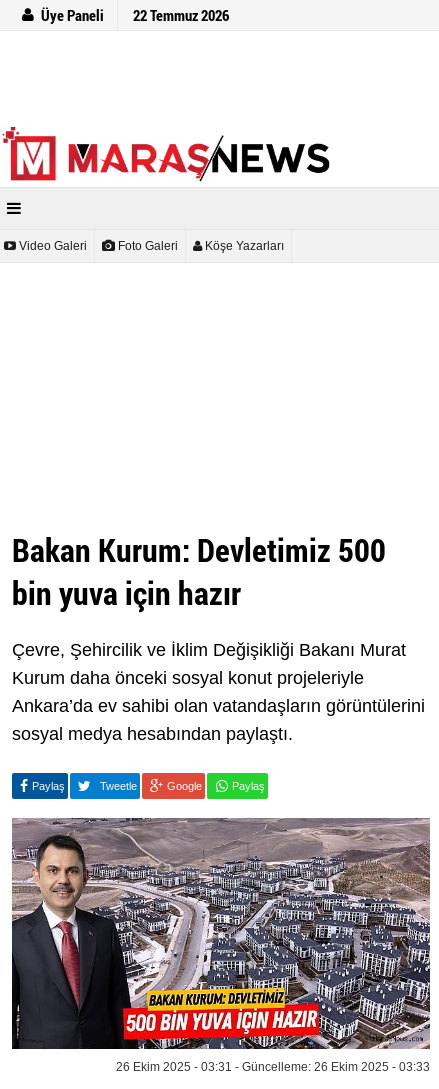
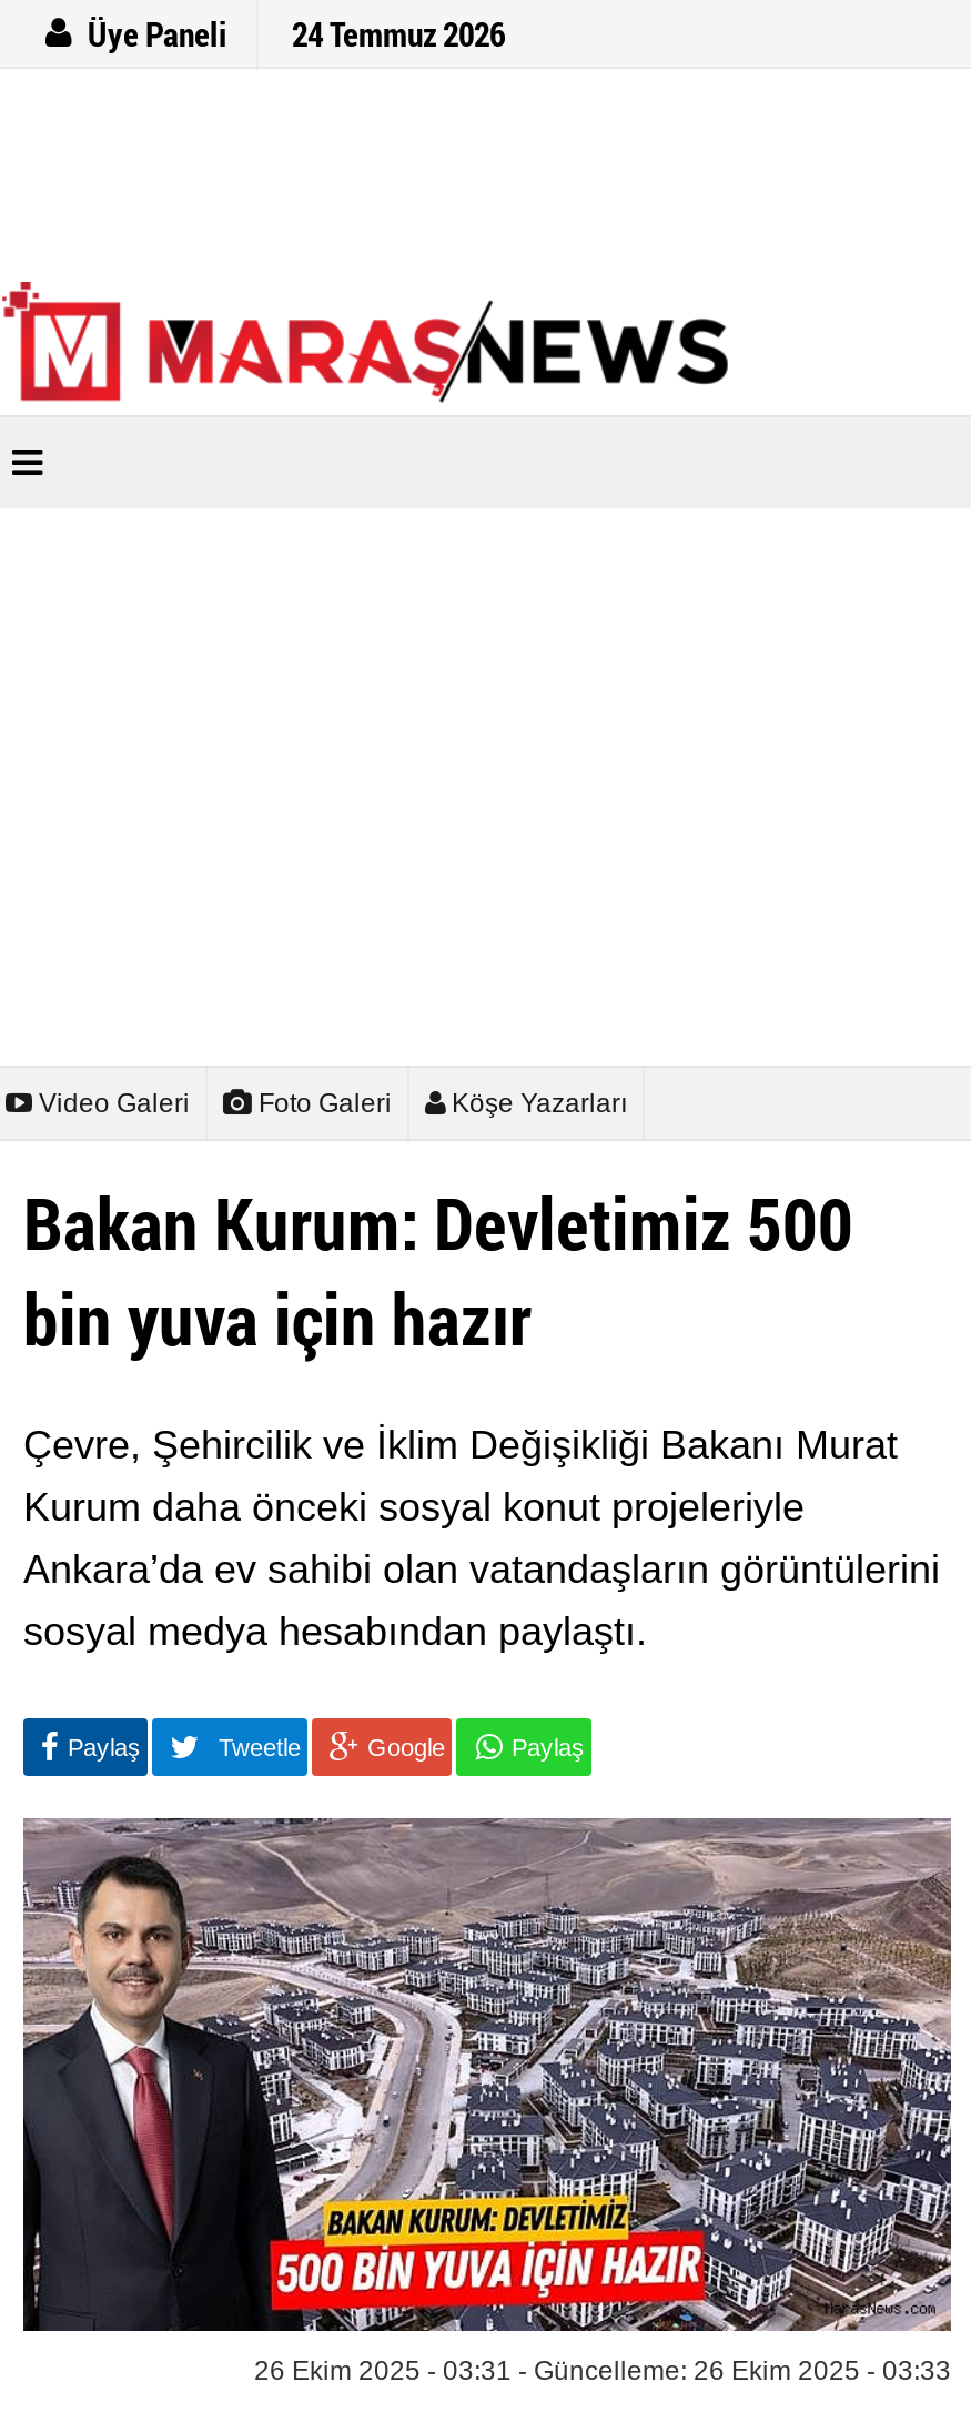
[41,5,229,25] Üye Paneli 22 Temmuz 2026 -> [88,11,505,55] Üye Paneli 24 Temmuz 2026
moved [16,239,284,253] -> [32,1088,627,1119]: Video Galeri | Foto Galeri | Köşe Yazarları

